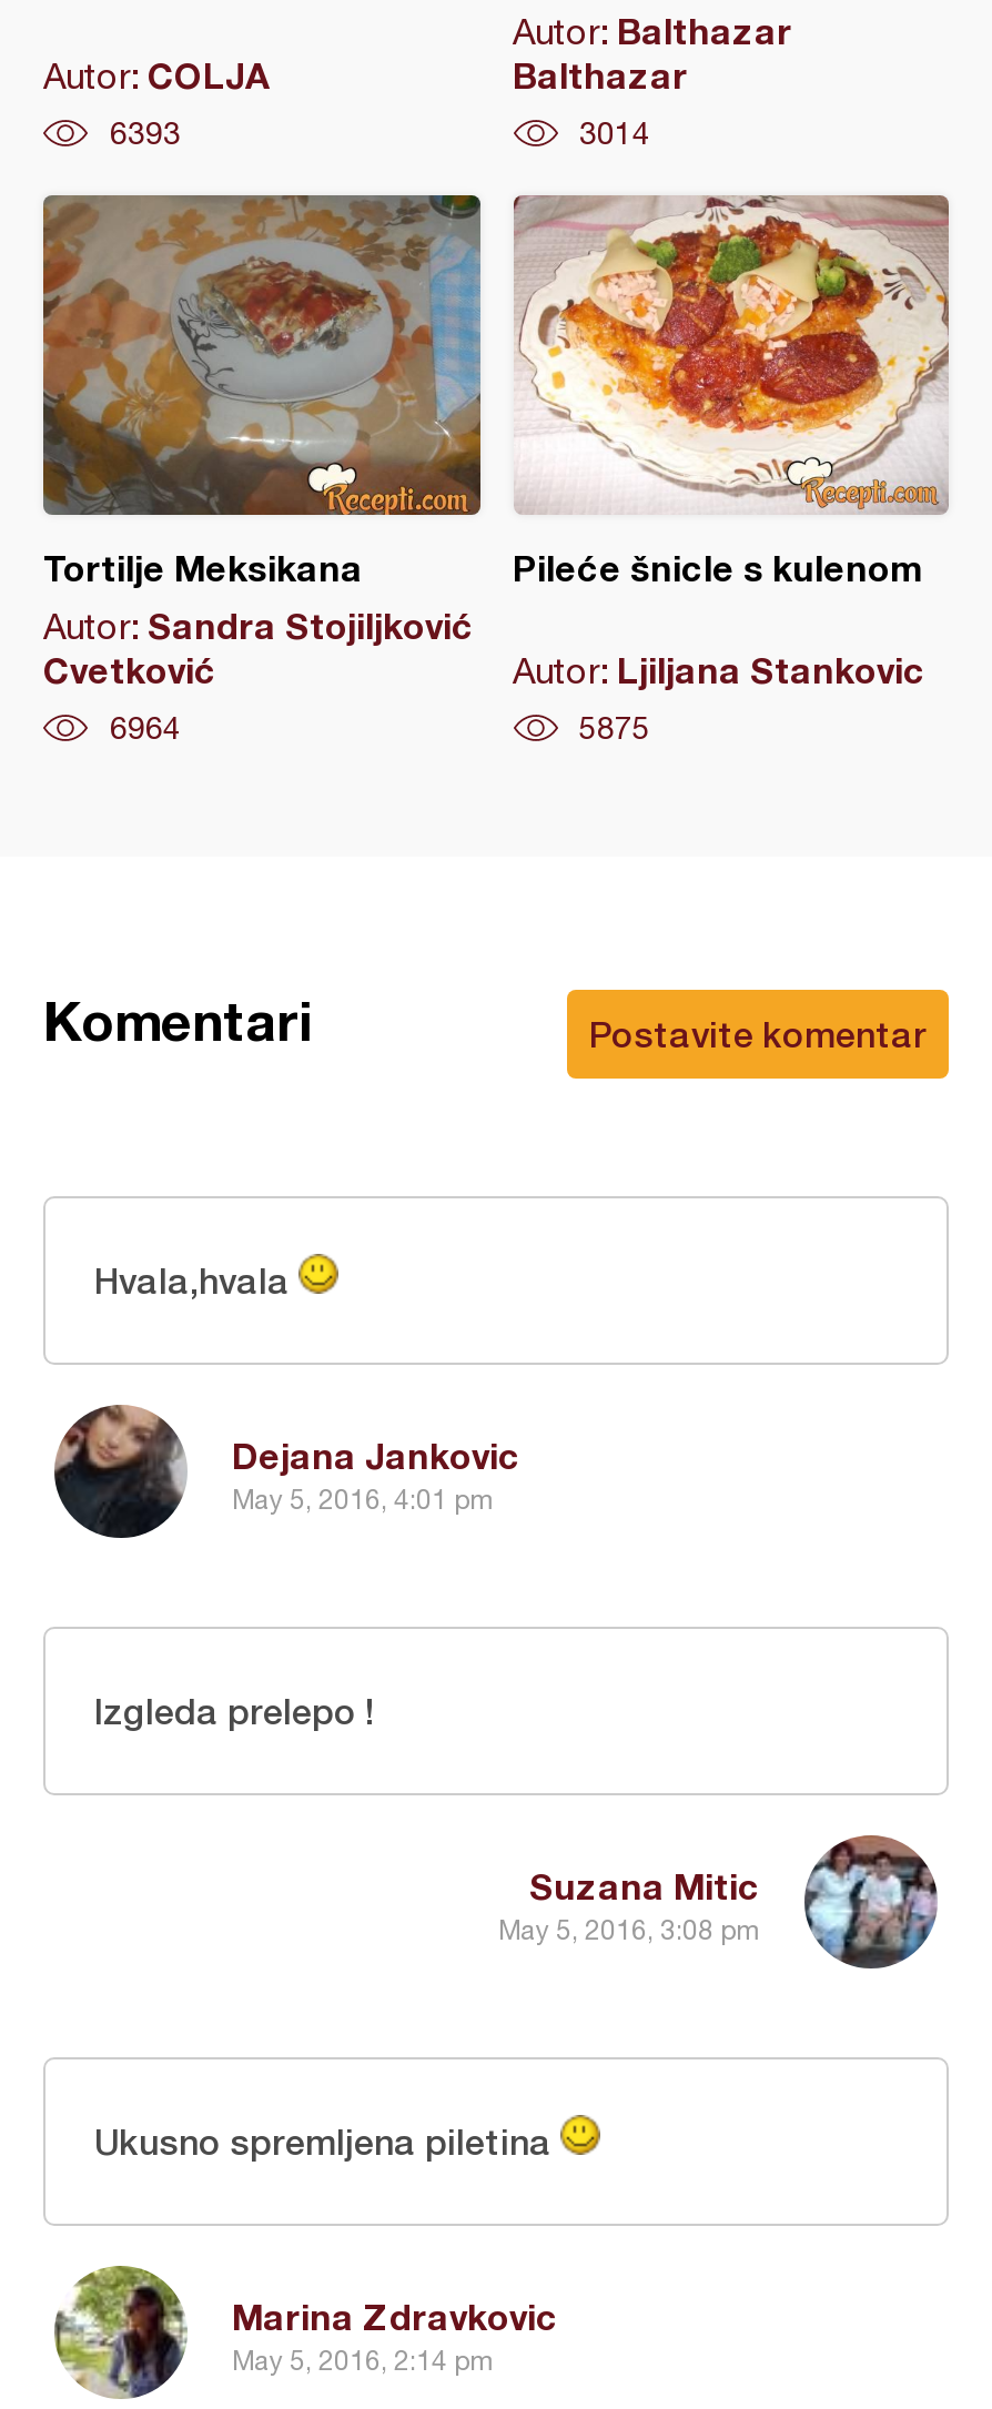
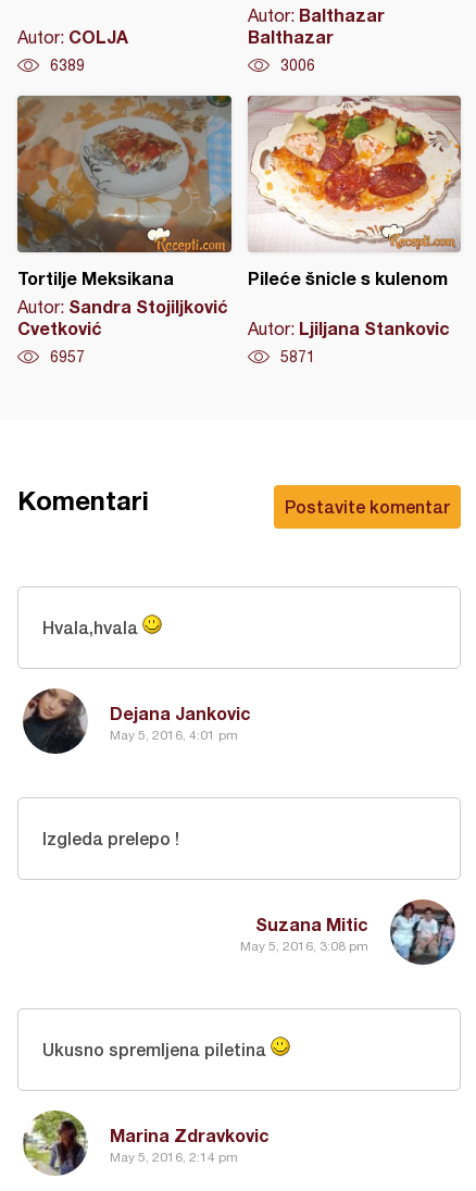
[110,115,181,151] 6393 -> [50,57,85,74] 6389
[579,115,650,151] 3014 -> [280,57,315,74] 3006
[110,710,181,746] 6964 -> [50,348,85,365] 6957
[579,710,650,746] 5875 -> [280,348,315,365] 5871

